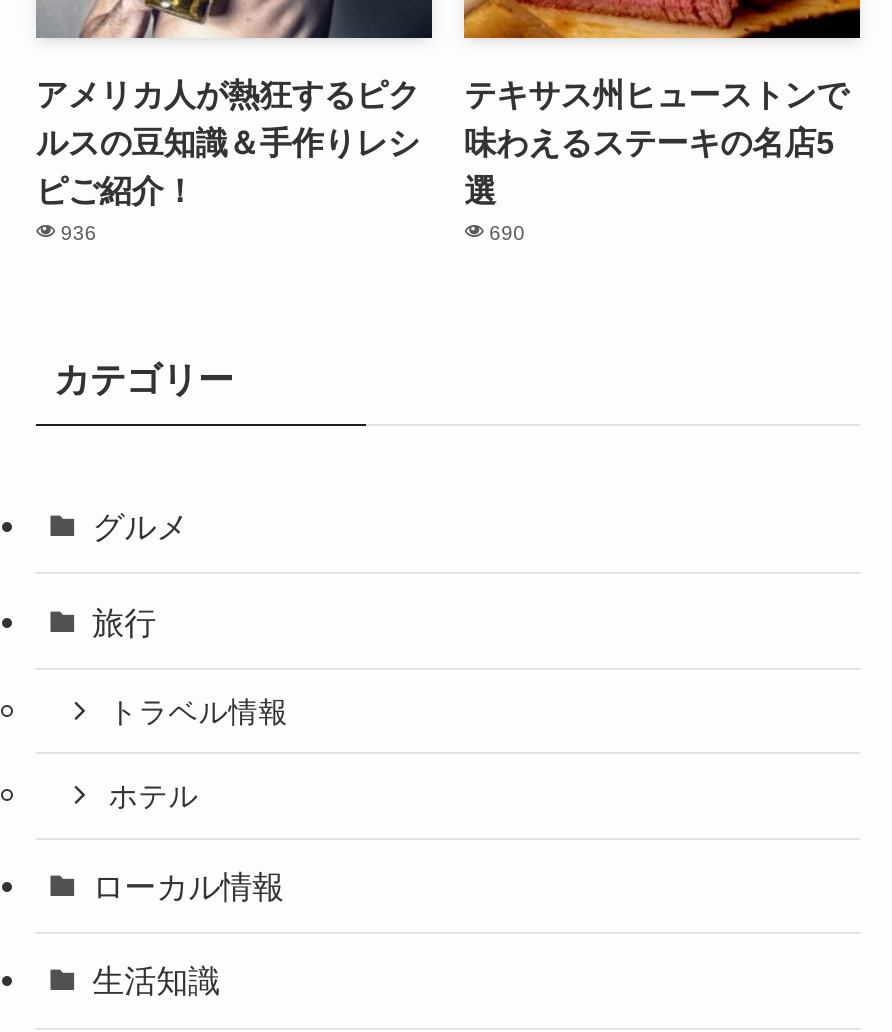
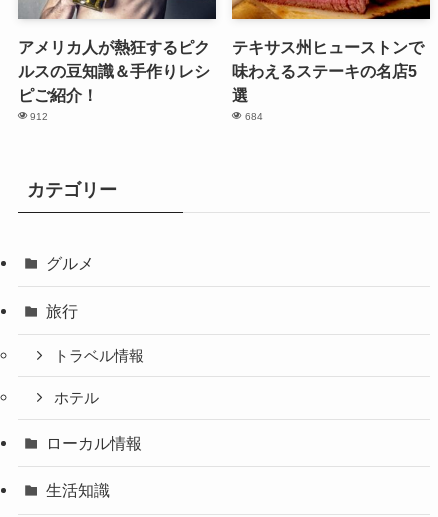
[61,222,97,244] 936 -> [30,111,48,122] 912
[489,222,525,244] 690 -> [245,111,263,122] 684

